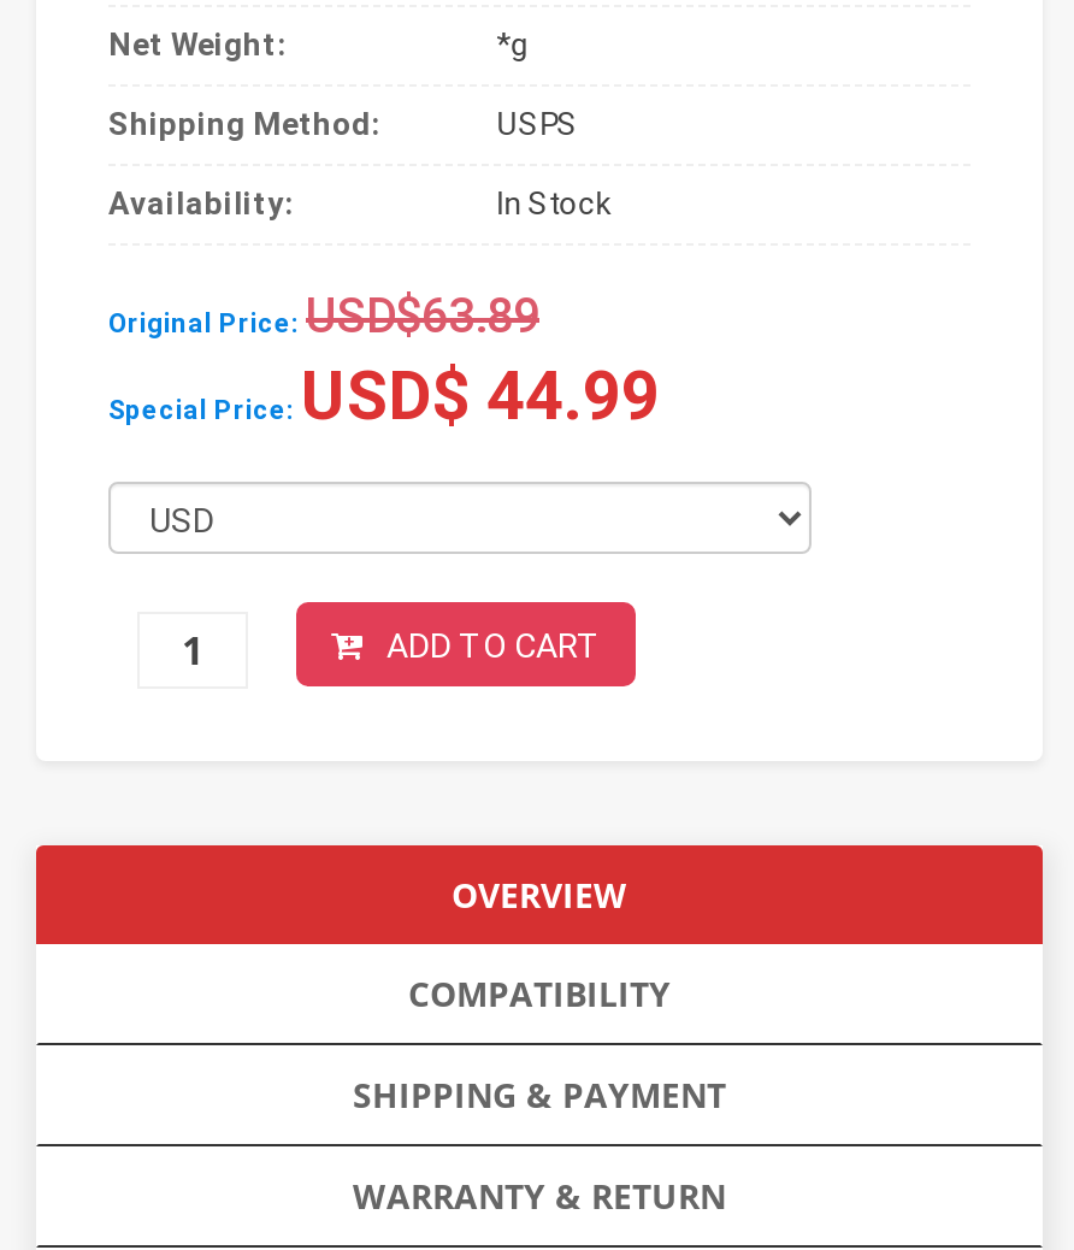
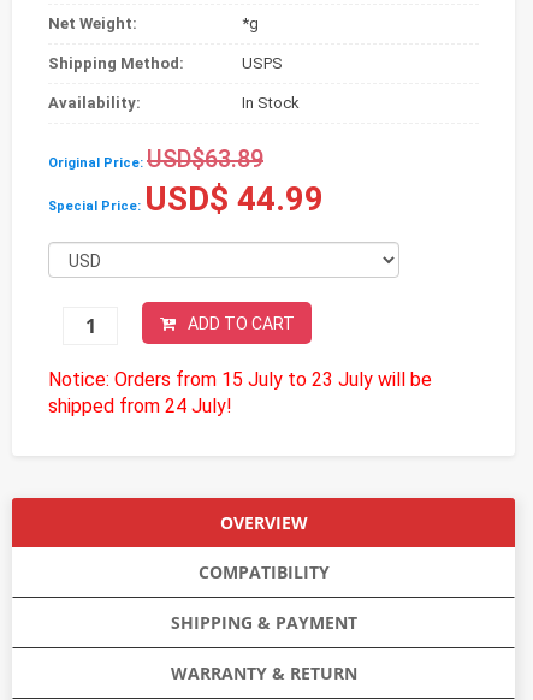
none -> [48,368,432,418] Notice: Orders from 15 July to 23 July will be | shipped from 24 July!

